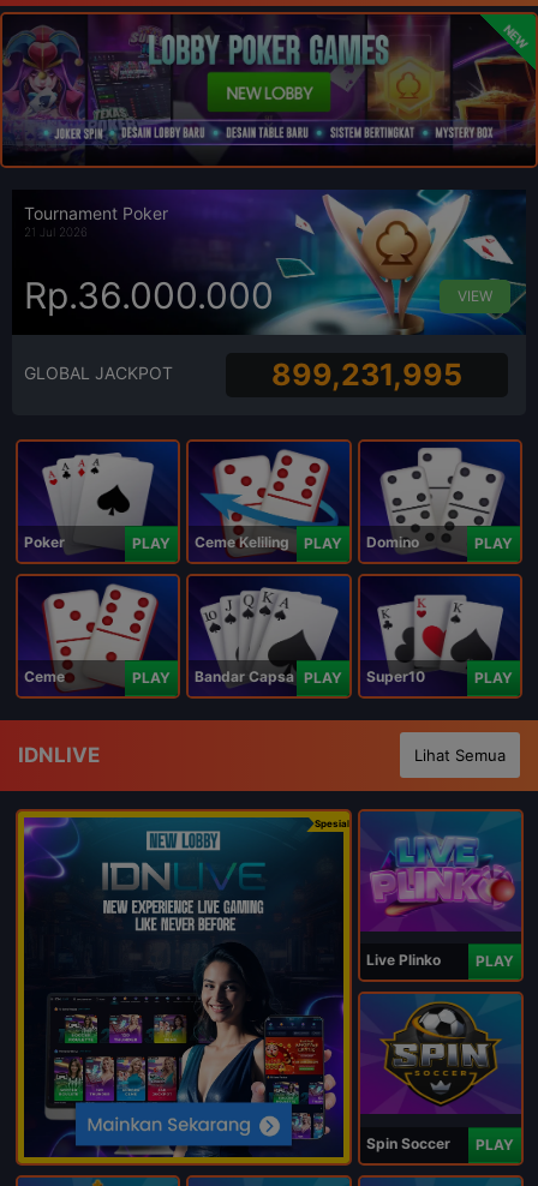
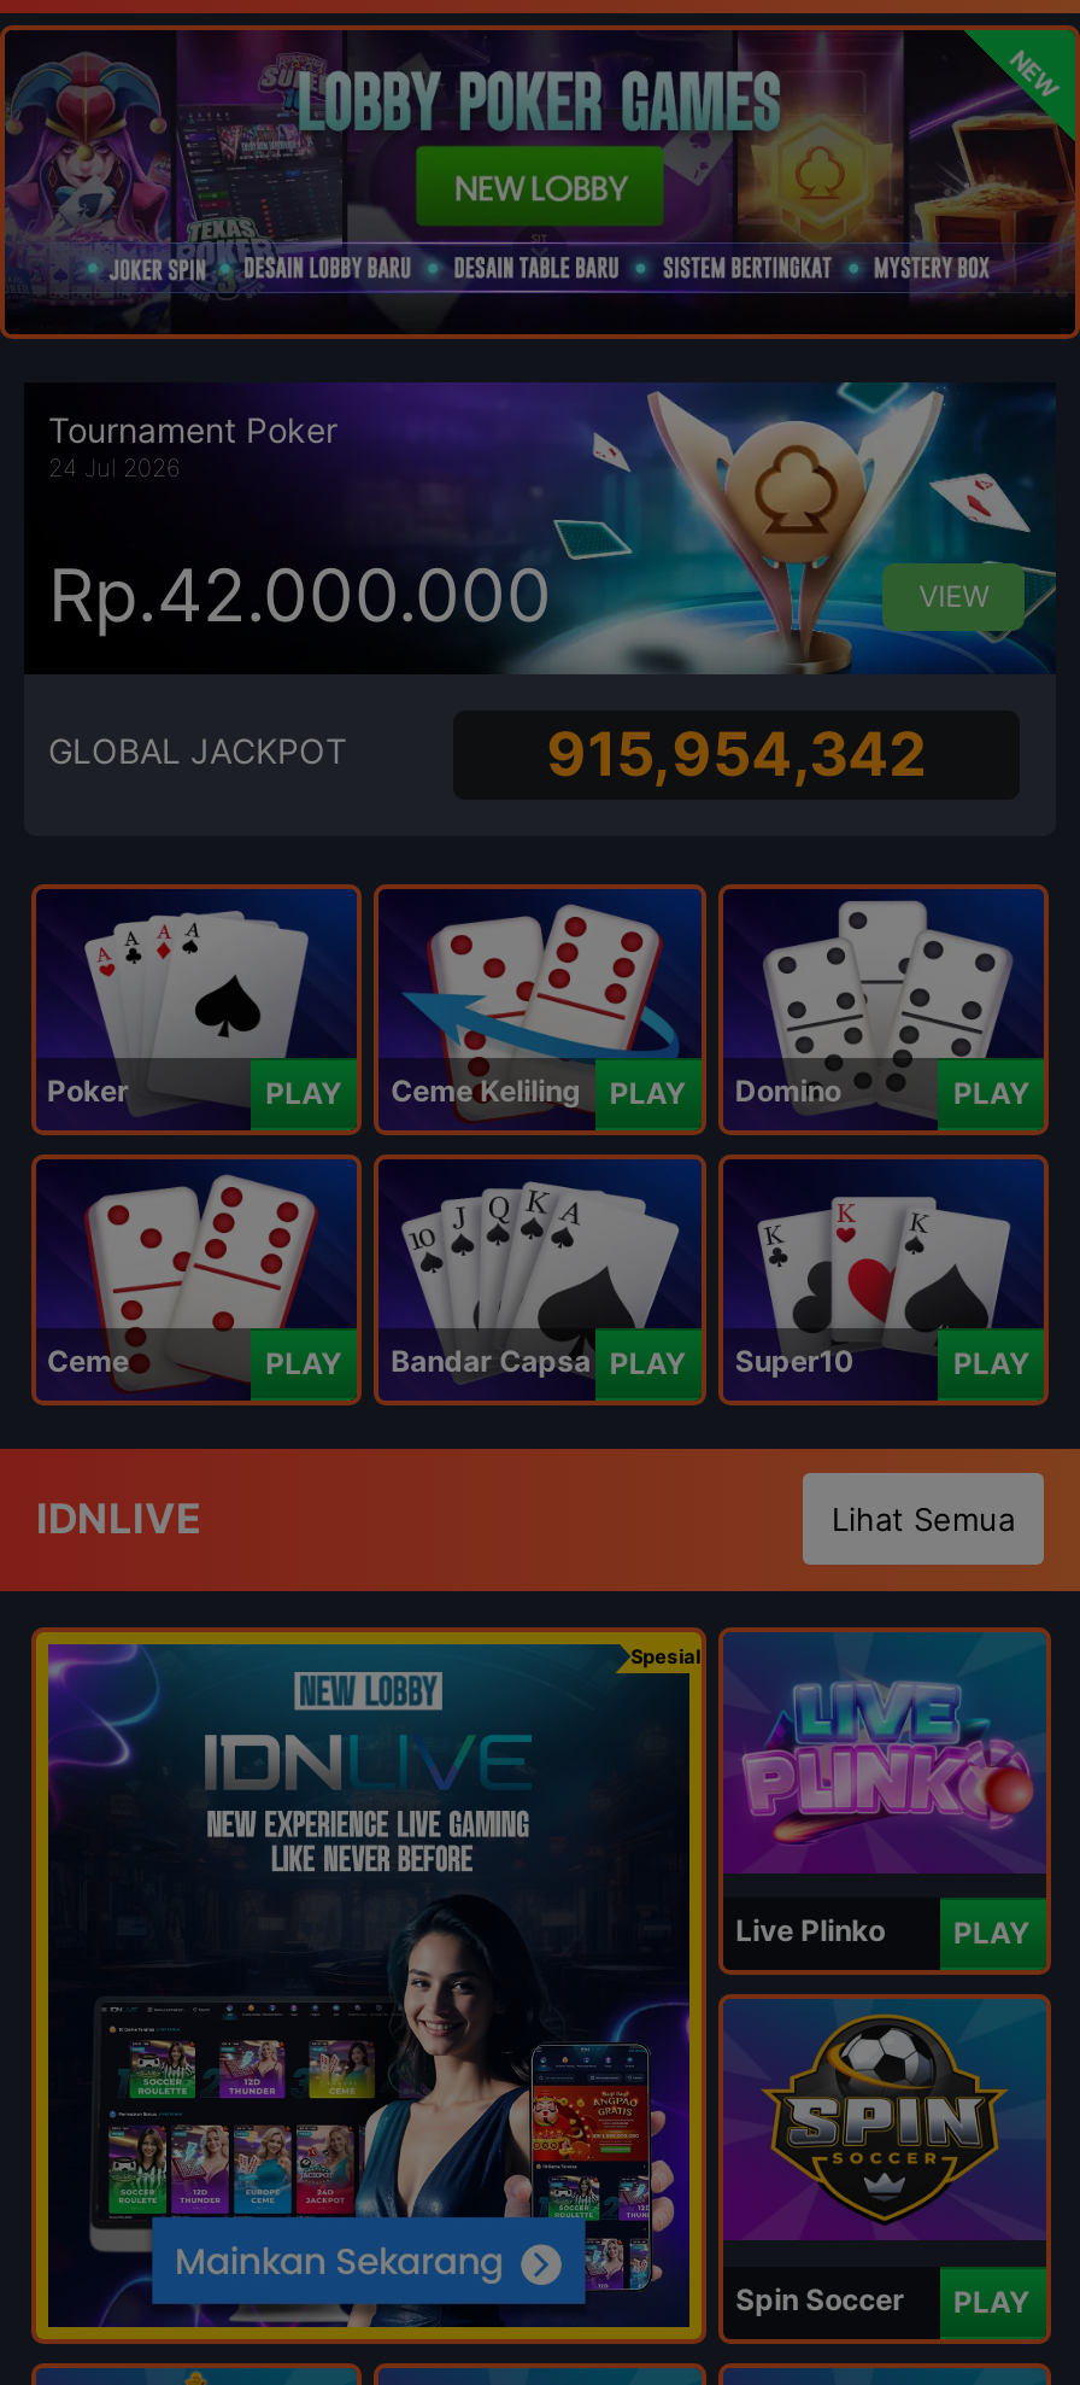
[24,224,88,239] 21 Jul 2026 -> [48,452,181,481] 24 Jul 2026
[24,273,274,316] Rp.36.000.000 -> [48,550,552,637] Rp.42.000.000
[272,357,462,393] 899,231,995 -> [546,718,927,790] 915,954,342

